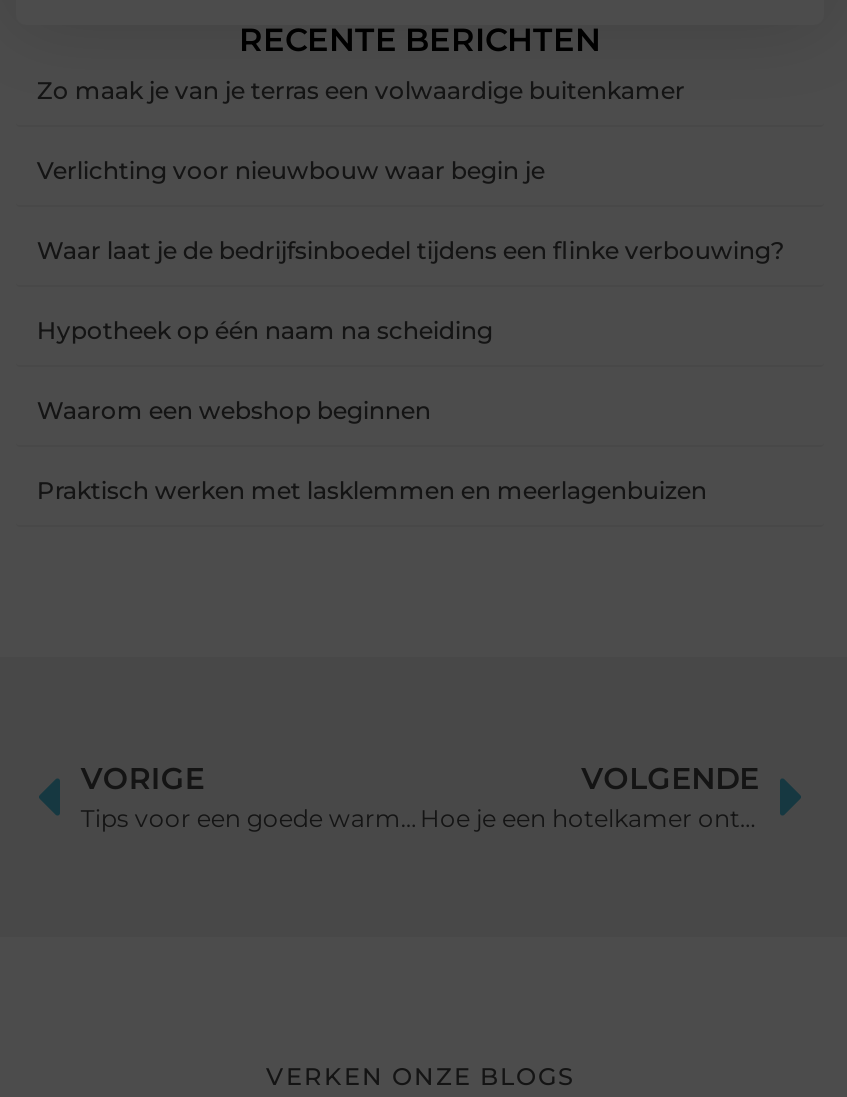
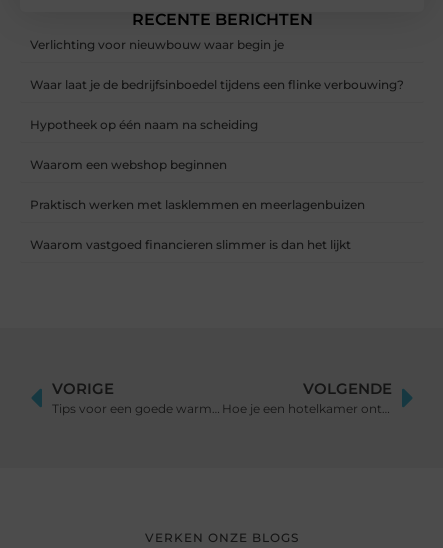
[37,75,685,105] Zo maak je van je terras een volwaardige buitenkamer -> none
moved [37,155,785,505] -> [30,37,404,212]: Verlichting voor nieuwbouw waar begin je | Waar laat je de bedrijfsinboedel tijdens een flinke verbouwing? | Hypotheek op één naam na scheiding | Waarom een webshop beginnen | Praktisch werken met lasklemmen en meerlagenbuizen
none -> [30,237,351,252] Waarom vastgoed financieren slimmer is dan het lijkt

